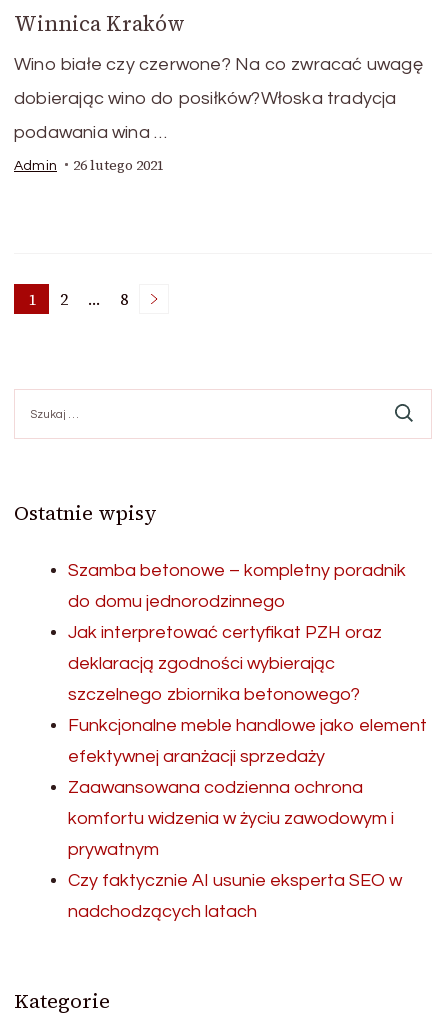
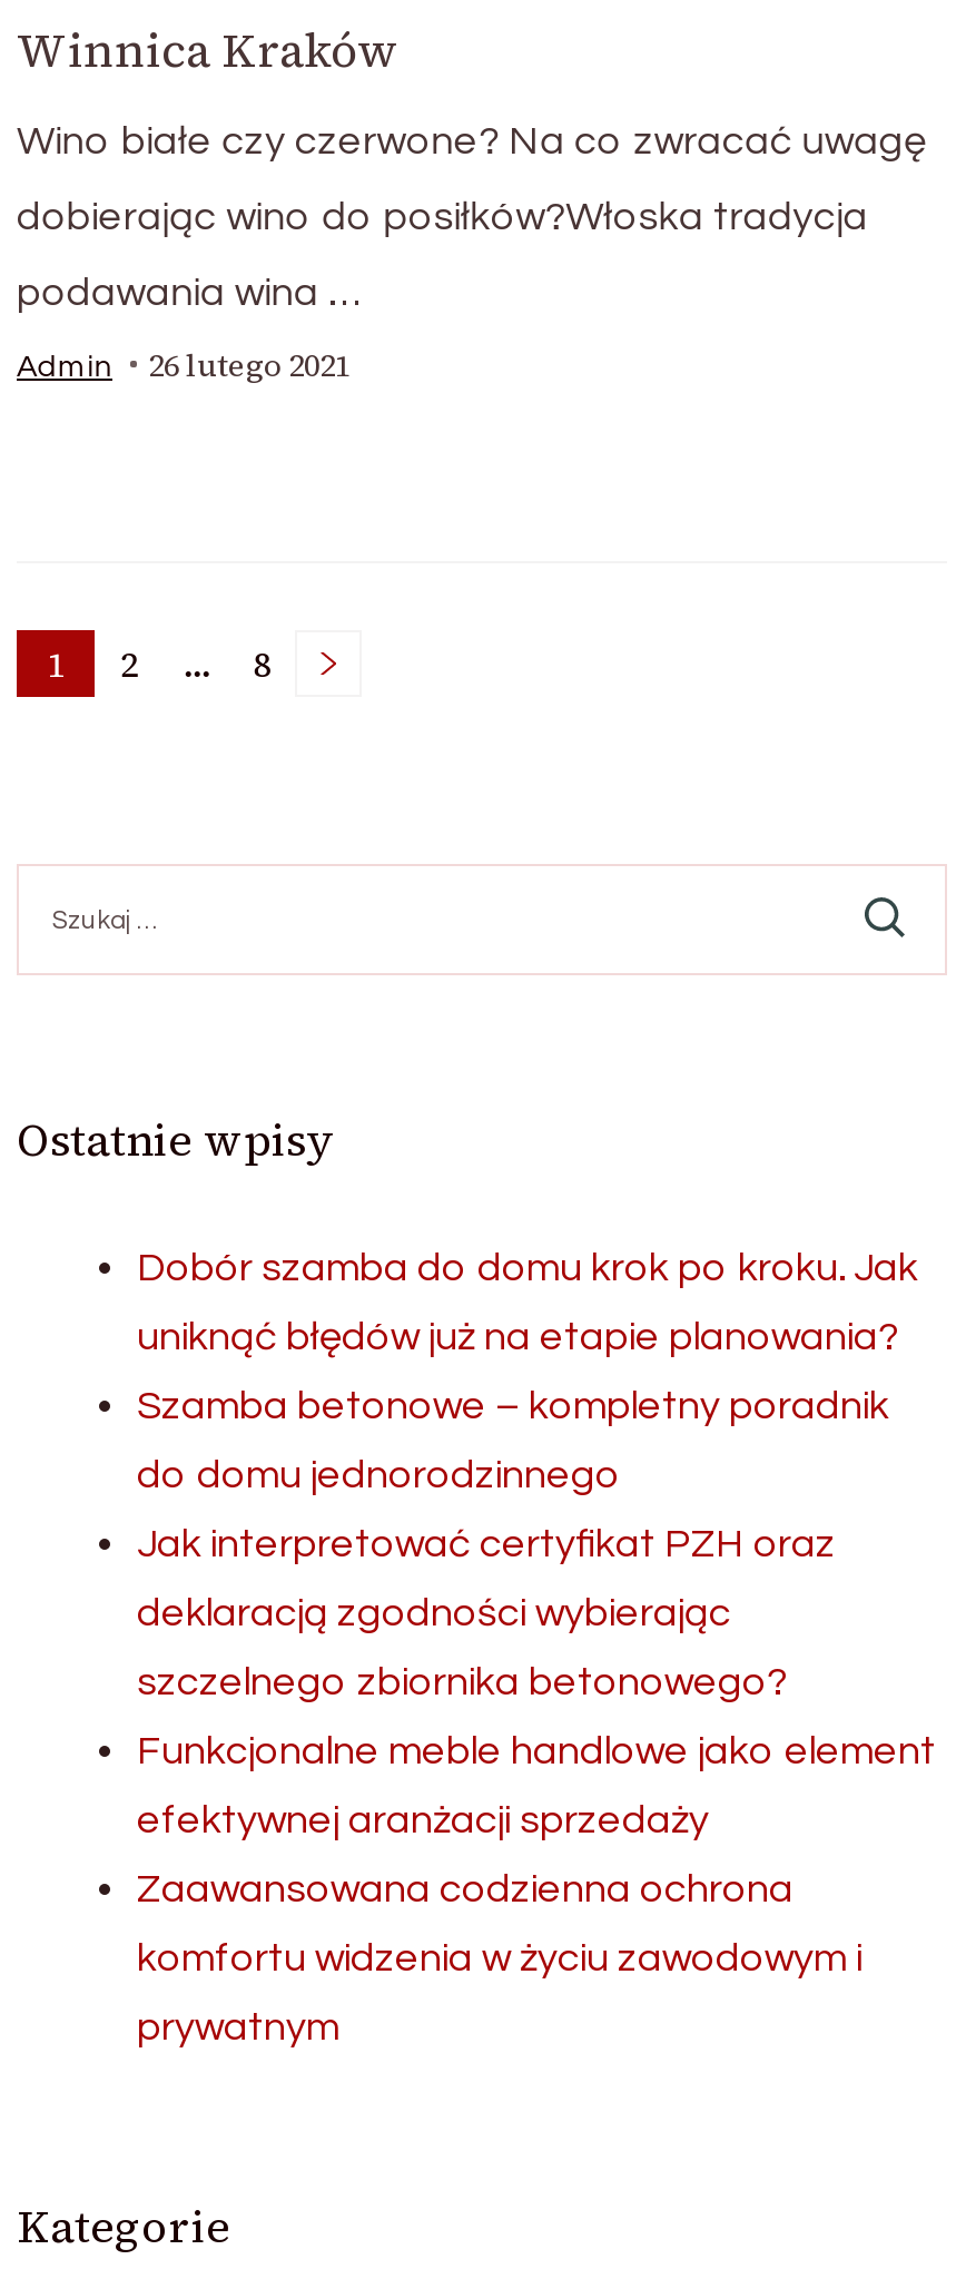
none -> [137,1247,918,1358] Dobór szamba do domu krok po kroku. Jak | uniknąć błędów już na etapie planowania?
moved [68,561,427,859] -> [137,1385,936,2048]: Szamba betonowe – kompletny poradnik | do domu jednorodzinnego | Jak interpretować certyfikat PZH oraz | ... | komfortu widzenia w życiu zawodowym i | prywatnym
[68,871,402,921] Czy faktycznie AI usunie eksperta SEO w | nadchodzących latach -> none

